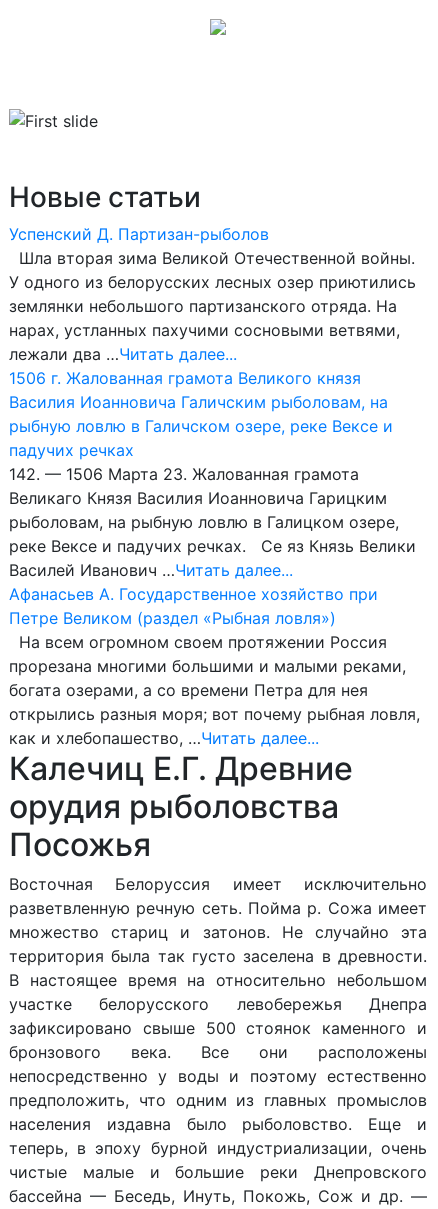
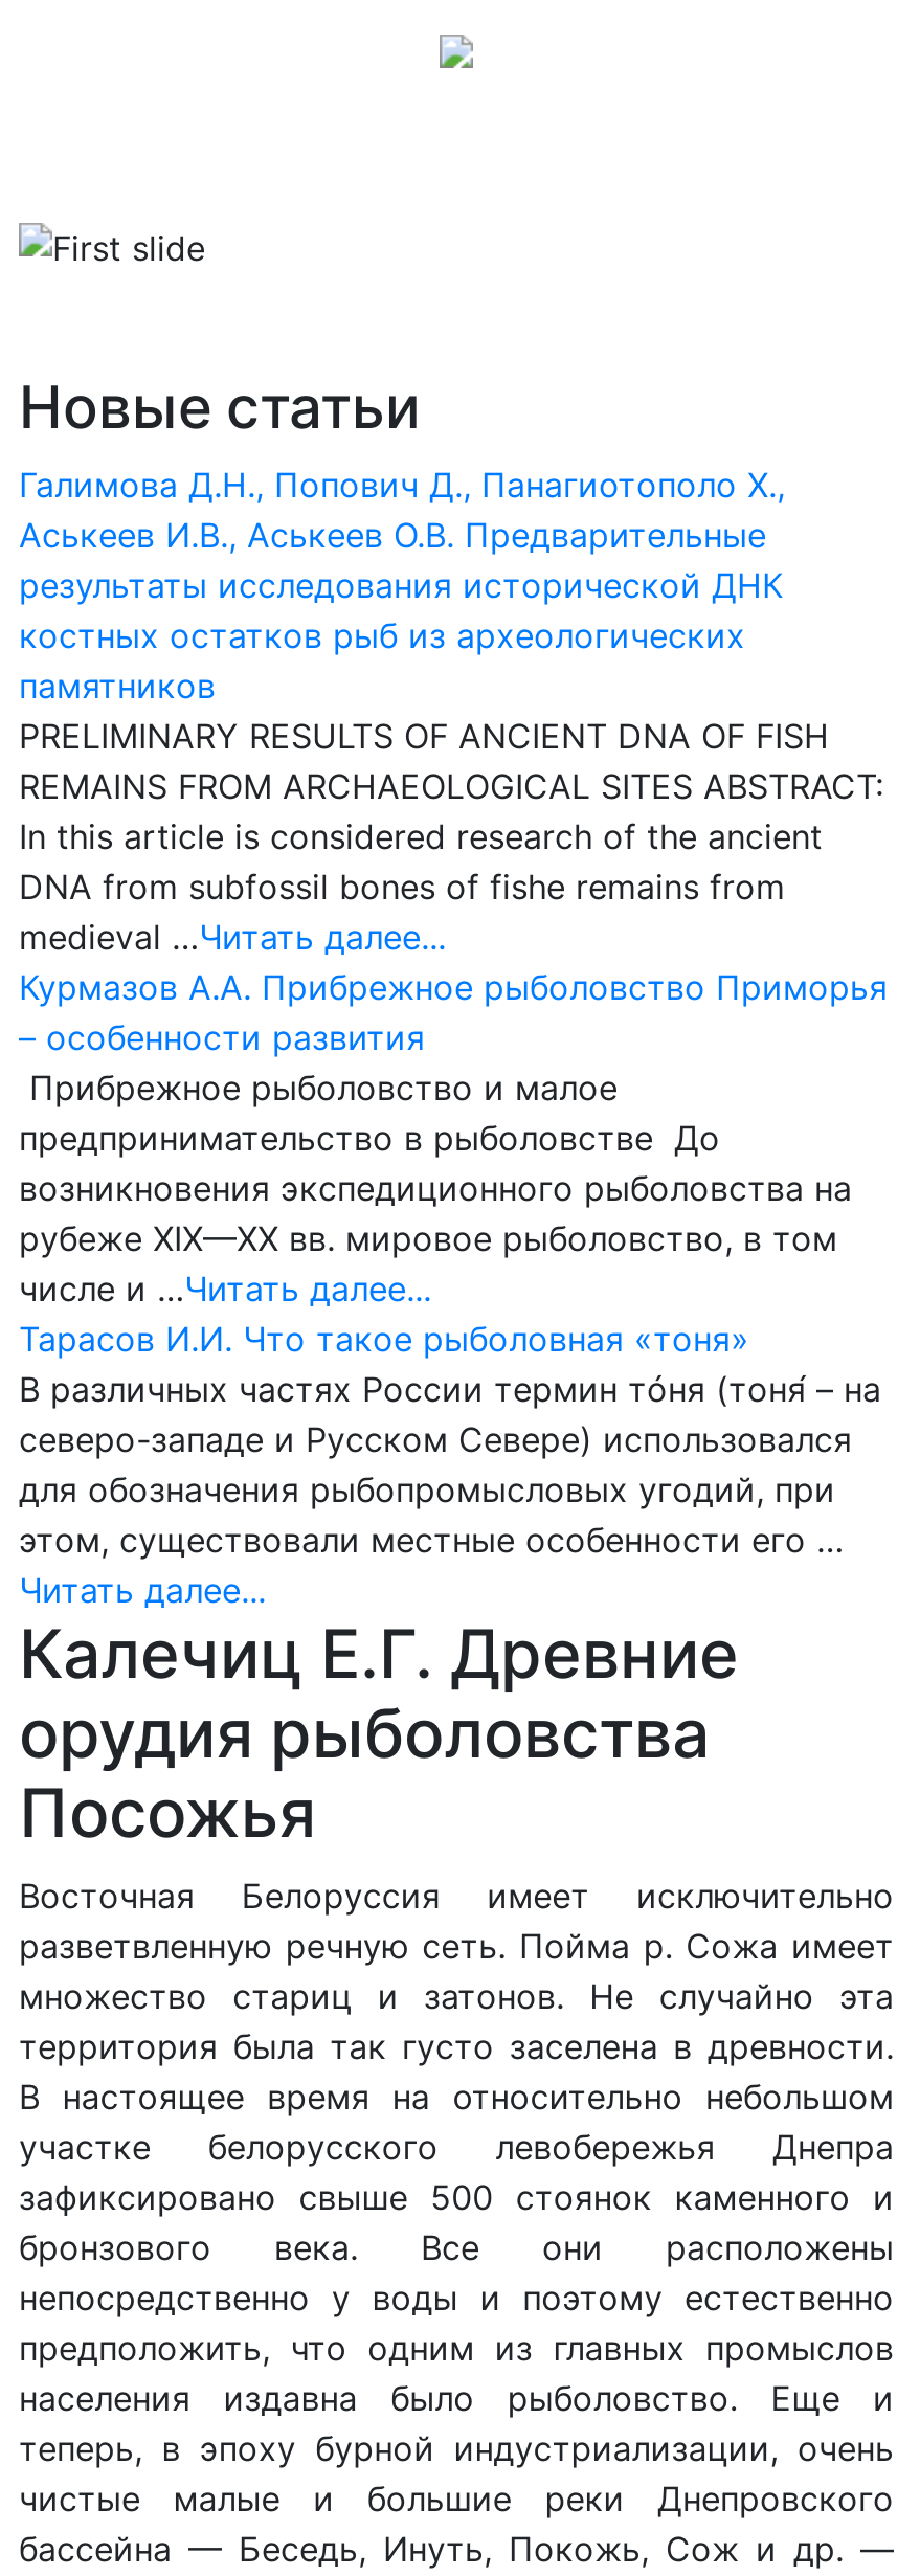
[9,224,420,748] Успенский Д. Партизан-рыболов | Шла вторая зима Великой Отечественной войны. | У одного из белорусских лесных озер приютились | землянки небольшого партизанского отряда. На | нарах, устланных пахучими сосновыми ветвями, | лежали два …Читать далее... | 1506 г. Жалованная грамота Великого князя | Василия Иоанновича Галичским рыболовам, на | рыбную ловлю в Галичском озере, реке Вексе и | падучих речках | 142. — 1506 Марта 23. Жалованная грамота | Великаго Князя Василия Иоанновича Гарицким | рыболовам, на рыбную ловлю в Галицком озере, | реке Вексе и падучих речках. Се яз Князь Велики | Василей Иванович …Читать далее... | Афанасьев А. Государственное хозяйство при | Петре Великом (раздел «Рыбная ловля») | На всем огромном своем протяжении Россия | прорезана многими большими и малыми реками, | богата озерами, а со времени Петра для нея | открылись разныя моря; вот почему рыбная ловля, | как и хлебопашество, …Читать далее... -> [19,464,888,1611] Галимова Д.Н., Попович Д., Панагиотополо Х., | Аськеев И.В., Аськеев О.В. Предварительные | результаты исследования исторической ДНК | костных остатков рыб из археологических | памятников | PRELIMINARY RESULTS OF ANCIENT DNA OF FISH | REMAINS FROM ARCHAEOLOGICAL SITES ABSTRACT: | In this article is considered research of the ancient | DNA from subfossil bones of fishe remains from | medieval …Читать далее... | Курмазов А.А. Прибрежное рыболовство Приморья | – особенности развития | Прибрежное рыболовство и малое | предпринимательство в рыболовстве До | возникновения экспедиционного рыболовства на | рубеже XIX—XX вв. мировое рыболовство, в том | числе и …Читать далее... | Тарасов И.И. Что такое рыболовная «тоня» | В различных частях России термин тóня (тоня́ – на | северо-западе и Русском Севере) использовался | для обозначения рыбопромысловых угодий, при | этом, существовали местные особенности его … | Читать далее...

